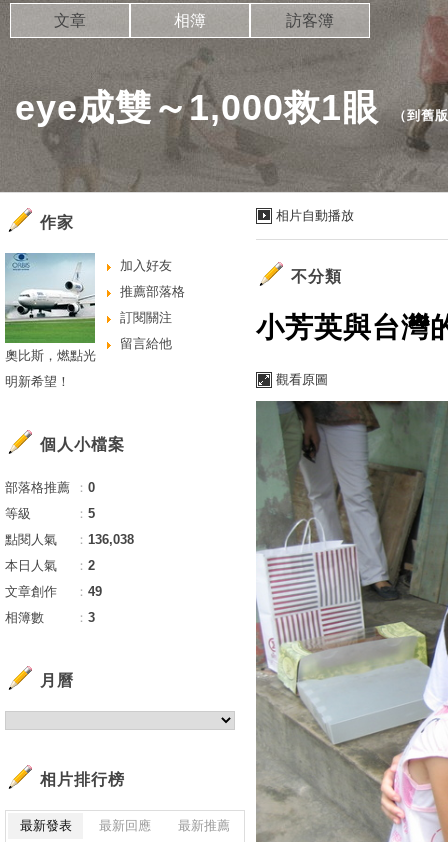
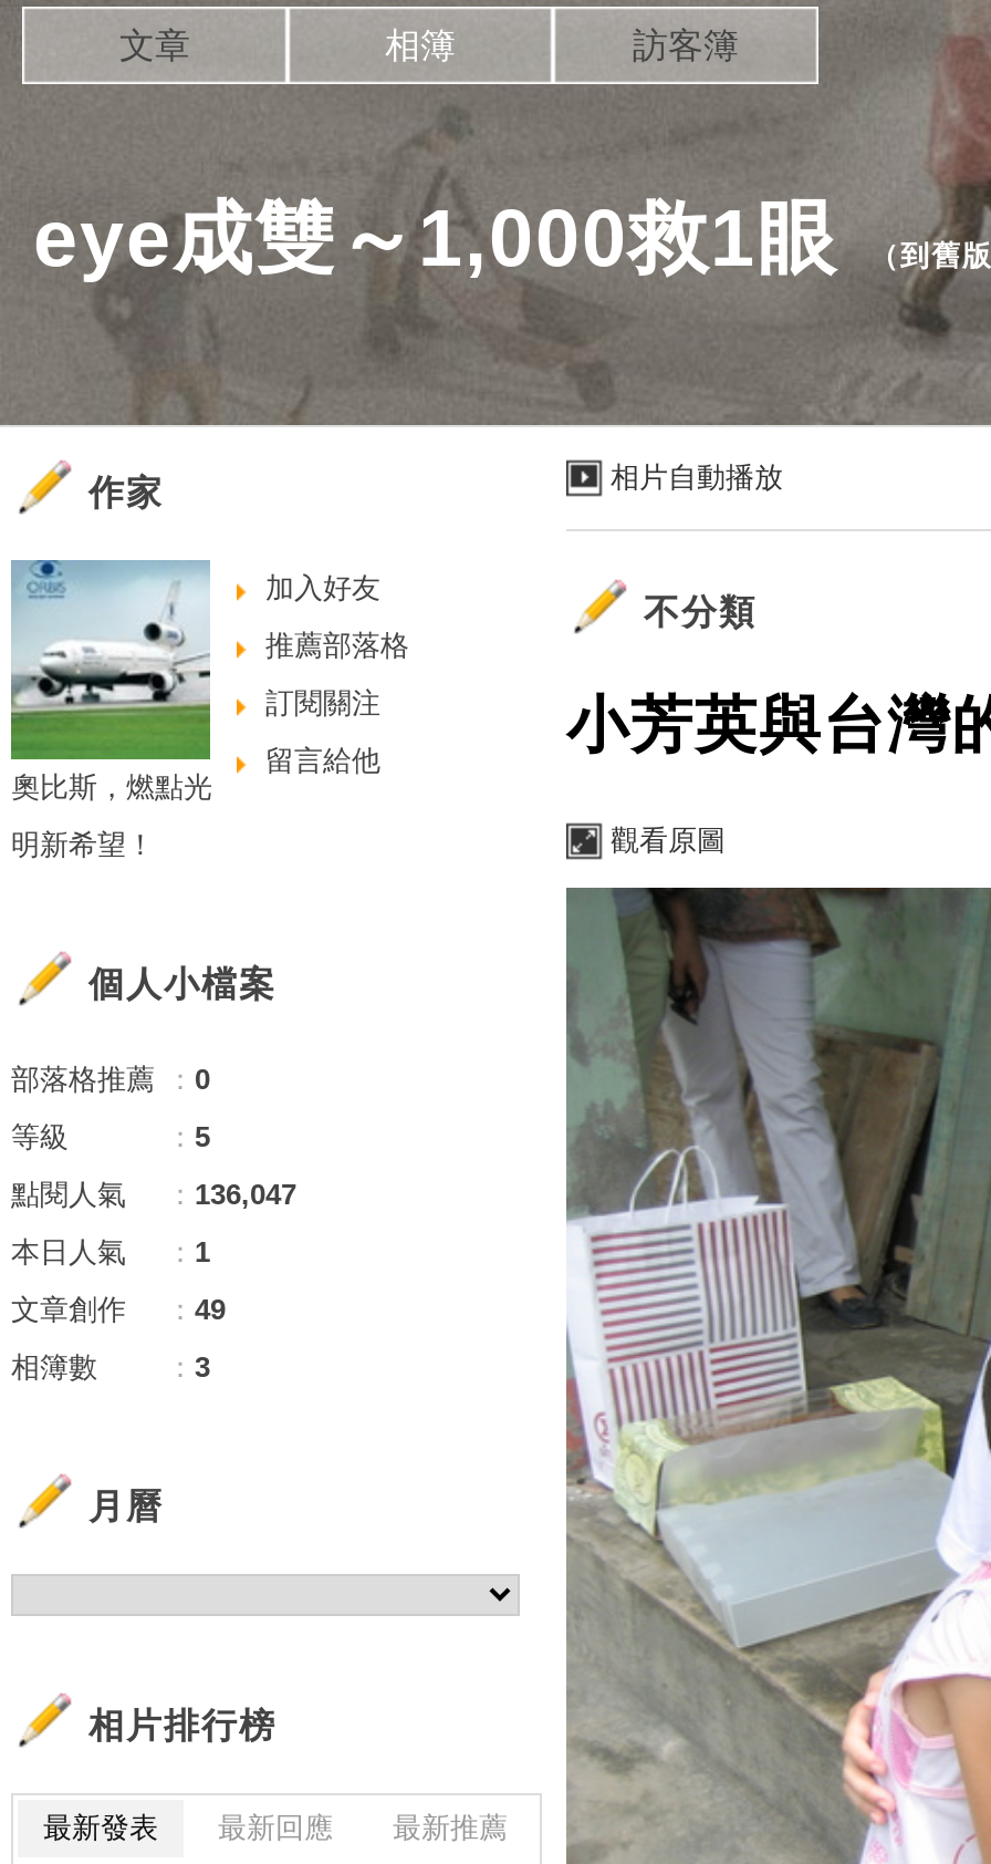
[5,532,134,547] 點閱人氣 ：136,038 -> [11,1178,296,1211] 點閱人氣 ：136,047
[5,558,95,573] 本日人氣 ：2 -> [11,1235,210,1268] 本日人氣 ：1

